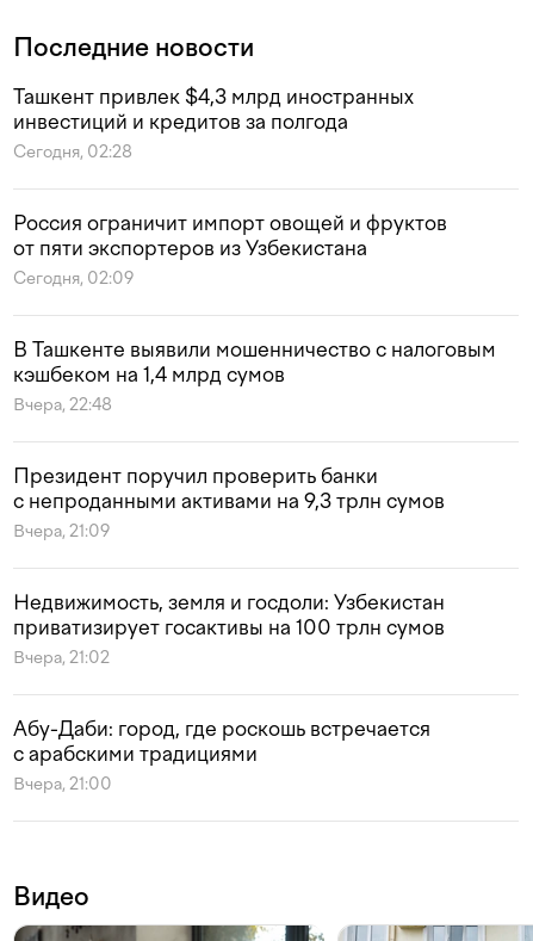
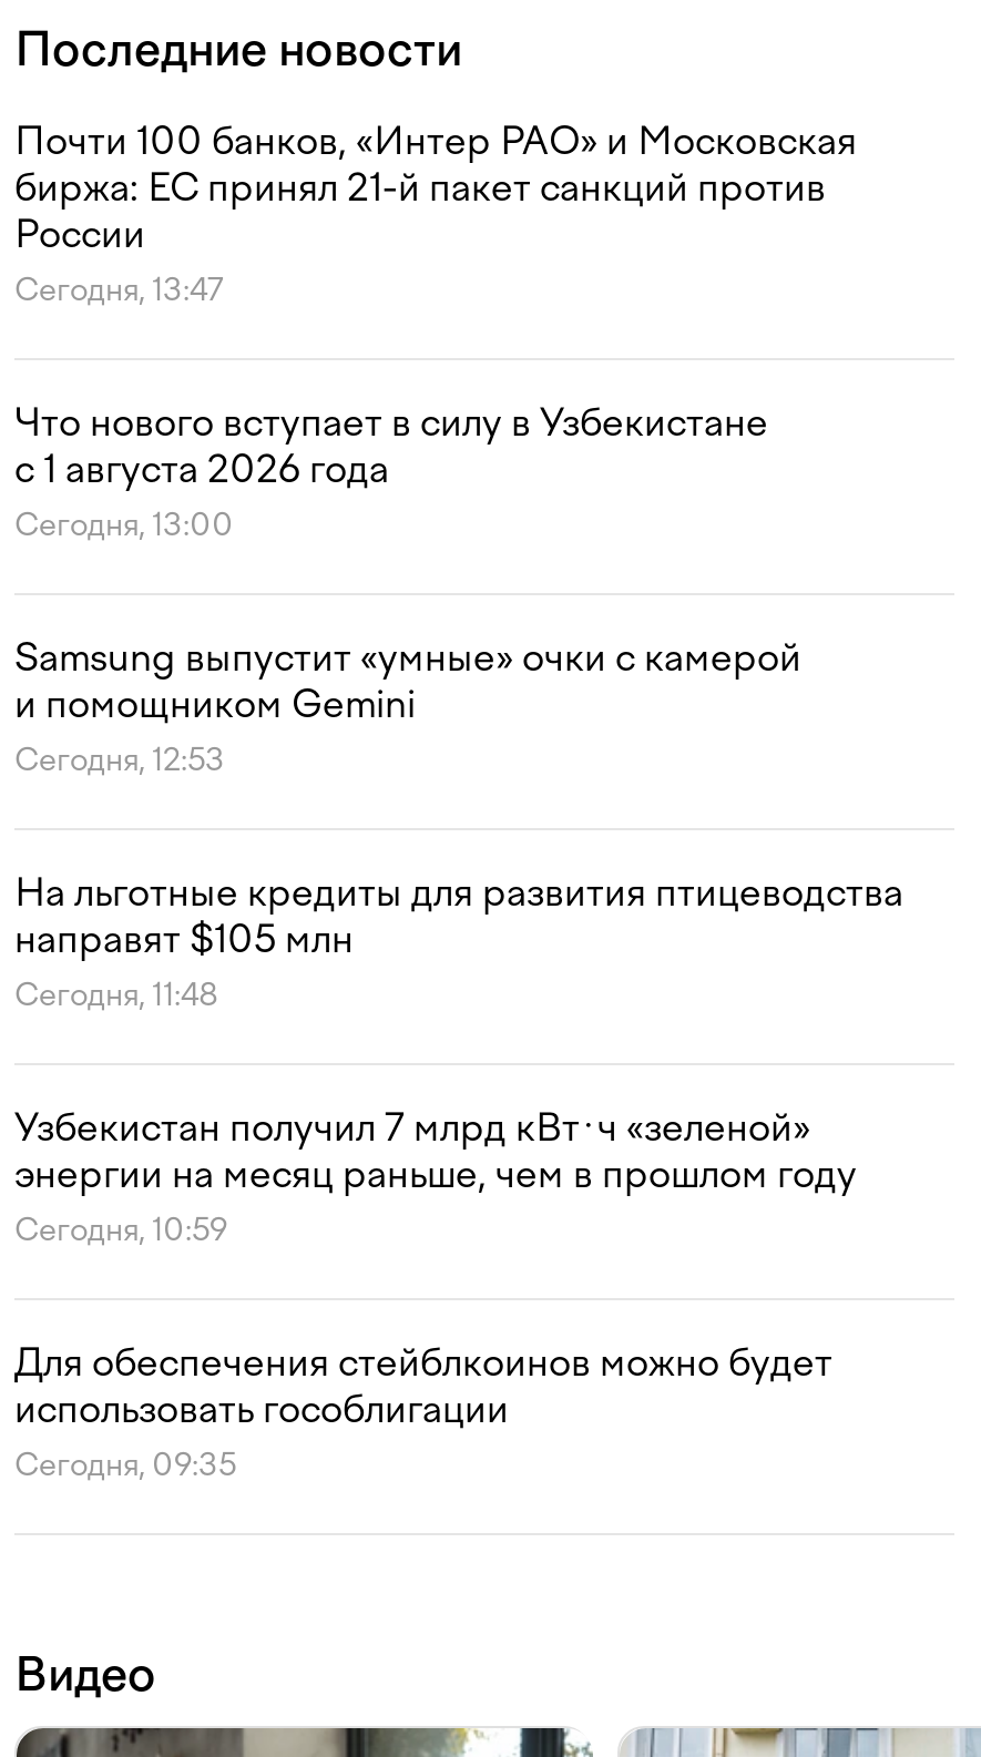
[13,85,414,163] Ташкент привлек $4,3 млрд иностранных | инвестиций и кредитов за полгода | Сегодня, 02:28 -> [14,119,857,310] Почти 100 банков, «Интер РАО» и Московская | биржа: ЕС принял 21-й пакет санкций против | России | Сегодня, 13:47
[13,212,447,289] Россия ограничит импорт овощей и фруктов | от пяти экспортеров из Узбекистана | Сегодня, 02:09 -> [14,401,768,545] Что нового вступает в силу в Узбекистане | с 1 августа 2026 года | Сегодня, 13:00
[13,338,496,416] В Ташкенте выявили мошенничество с налоговым | кэшбеком на 1,4 млрд сумов | Вчера, 22:48 -> [14,636,801,780] Samsung выпустит «умные» очки с камерой | и помощником Gemini | Сегодня, 12:53
[13,464,445,542] Президент поручил проверить банки | с непроданными активами на 9,3 трлн сумов | Вчера, 21:09 -> [14,871,903,1015] На льготные кредиты для развития птицеводства | направят $105 млн | Сегодня, 11:48
[13,591,445,668] Недвижимость, земля и госдоли: Узбекистан | приватизирует госактивы на 100 трлн сумов | Вчера, 21:02 -> [14,1106,857,1250] Узбекистан получил 7 млрд кВт·ч «зеленой» | энергии на месяц раньше, чем в прошлом году | Сегодня, 10:59
[13,717,430,795] Абу-Даби: город, где роскошь встречается | с арабскими традициями | Вчера, 21:00 -> [14,1341,832,1485] Для обеспечения стейблкоинов можно будет | использовать гособлигации | Сегодня, 09:35

